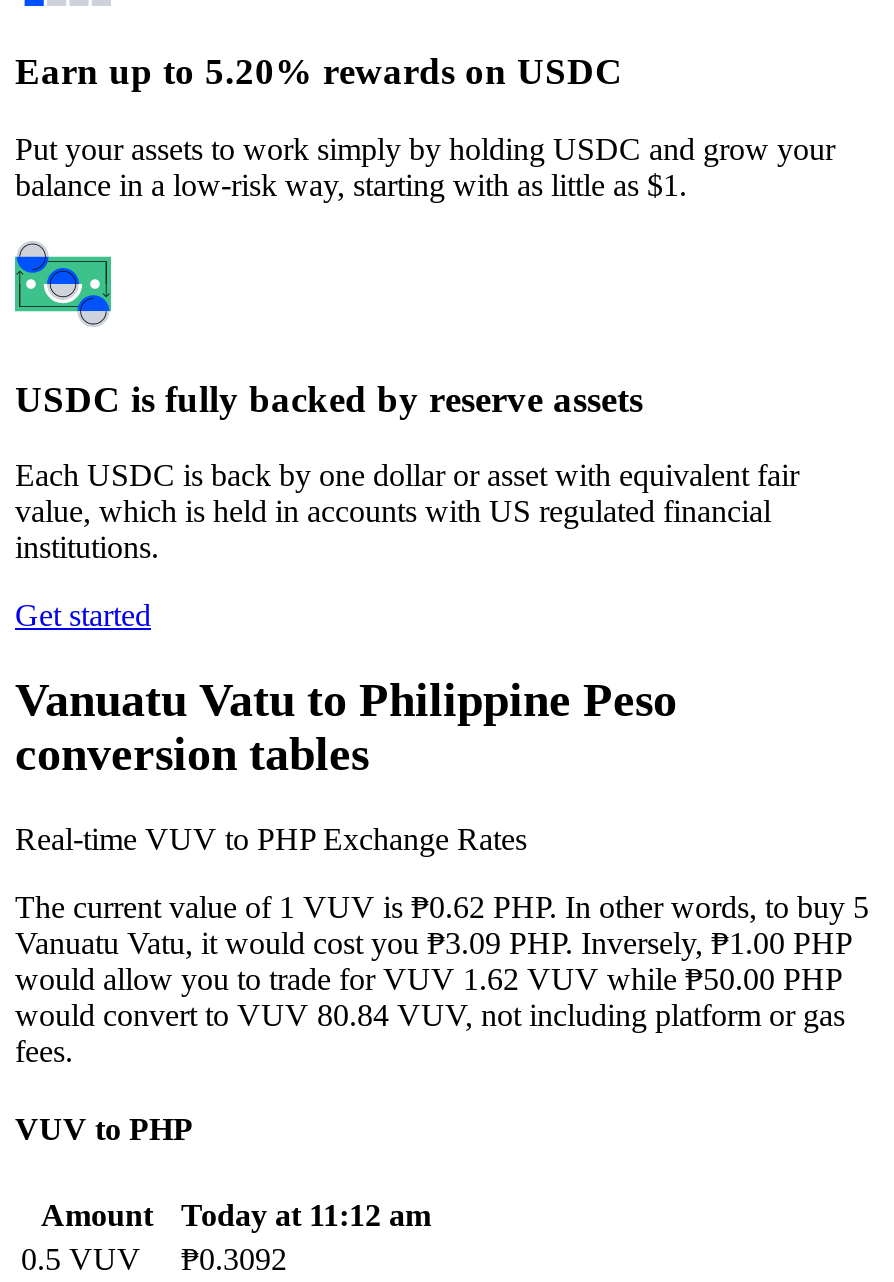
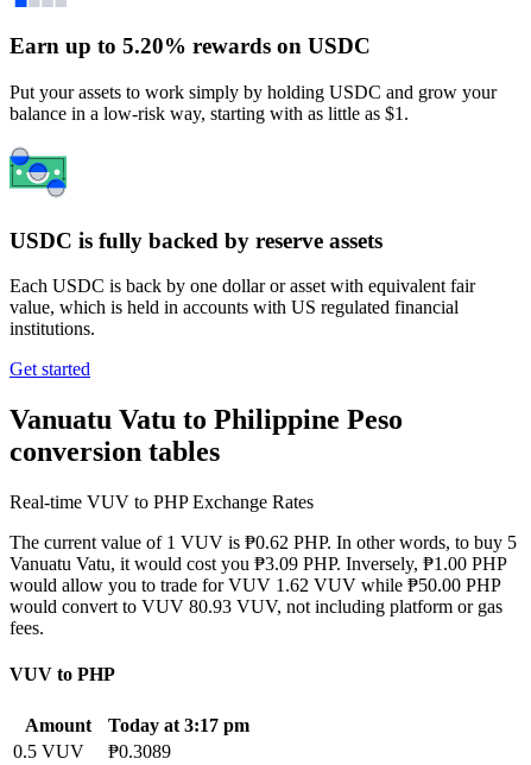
[15,998,845,1032] would convert to VUV 80.84 VUV, not including platform or gas -> [10,597,502,617] would convert to VUV 80.93 VUV, not including platform or gas
[41,1197,431,1231] Amount Today at 11:12 am -> [25,715,249,735] Amount Today at 3:17 pm
[21,1241,287,1275] 0.5 VUV ₱0.3092 -> [13,741,171,761] 0.5 VUV ₱0.3089

